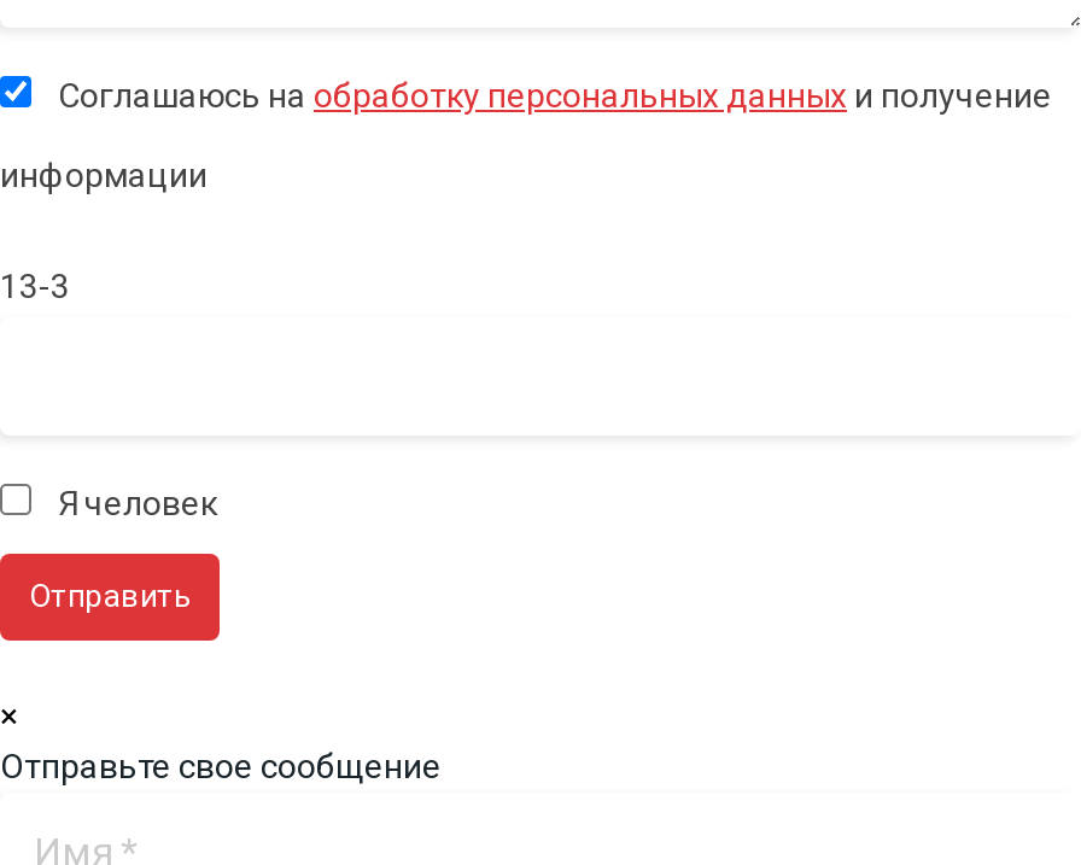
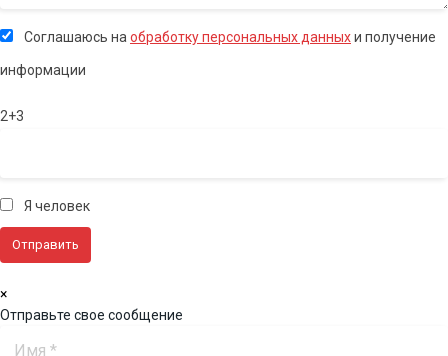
[0,267,70,305] 13-3 -> [0,108,24,124] 2+3

